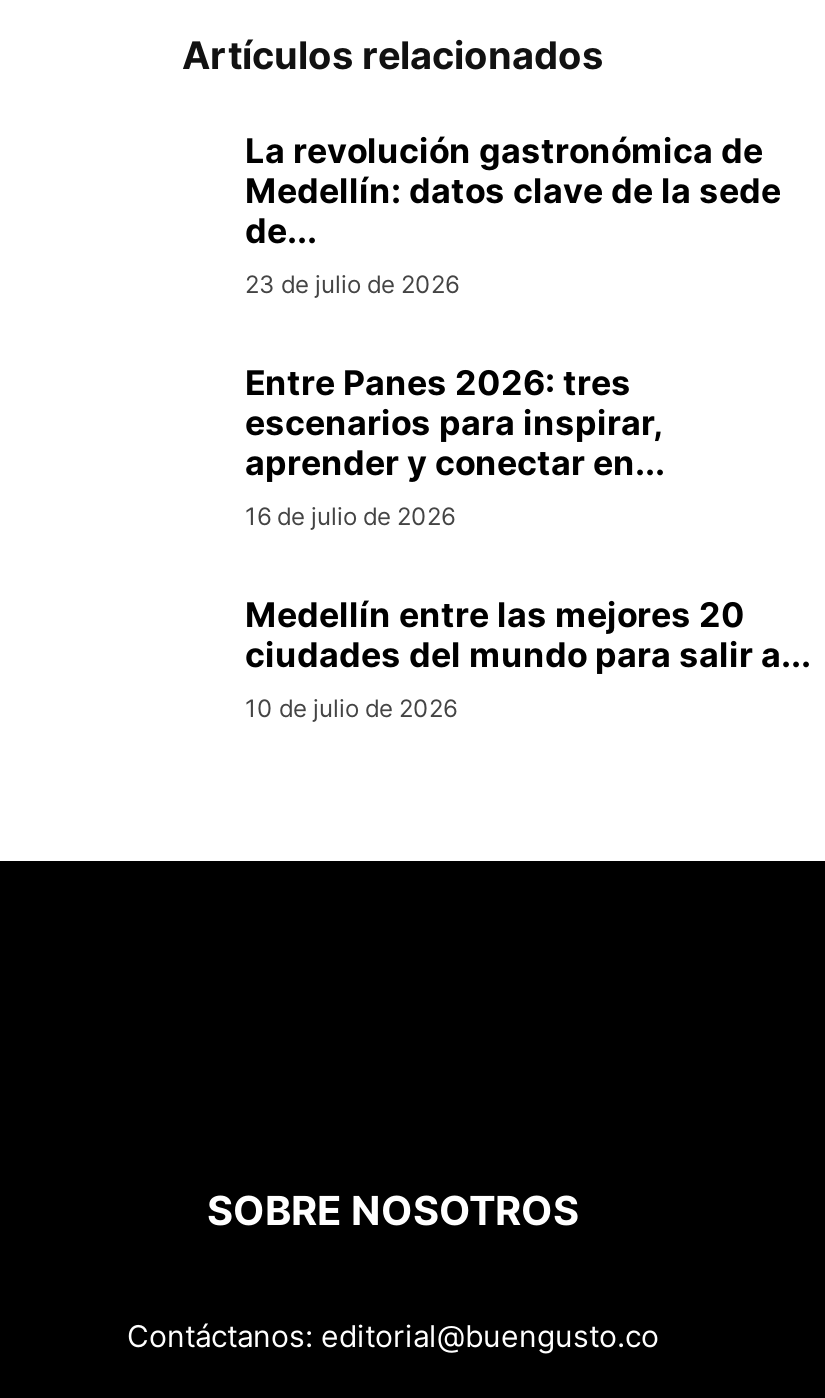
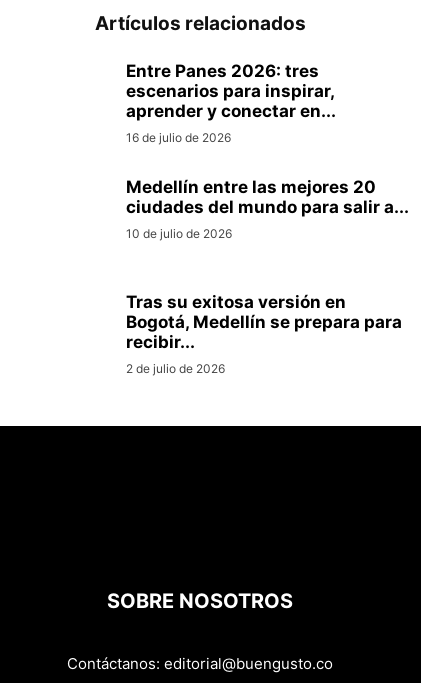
[245,131,781,299] La revolución gastronómica de | Medellín: datos clave de la sede | de... | 23 de julio de 2026 -> none
moved [245,363,811,723] -> [126,61,409,241]: Entre Panes 2026: tres | escenarios para inspirar, | aprender y conectar en... | 16 de julio de 2026 | Medellín entre las mejores 20 | ciudades del mundo para salir a... | 10 de julio de 2026
none -> [126,292,402,376] Tras su exitosa versión en | Bogotá, Medellín se prepara para | recibir... | 2 de julio de 2026

